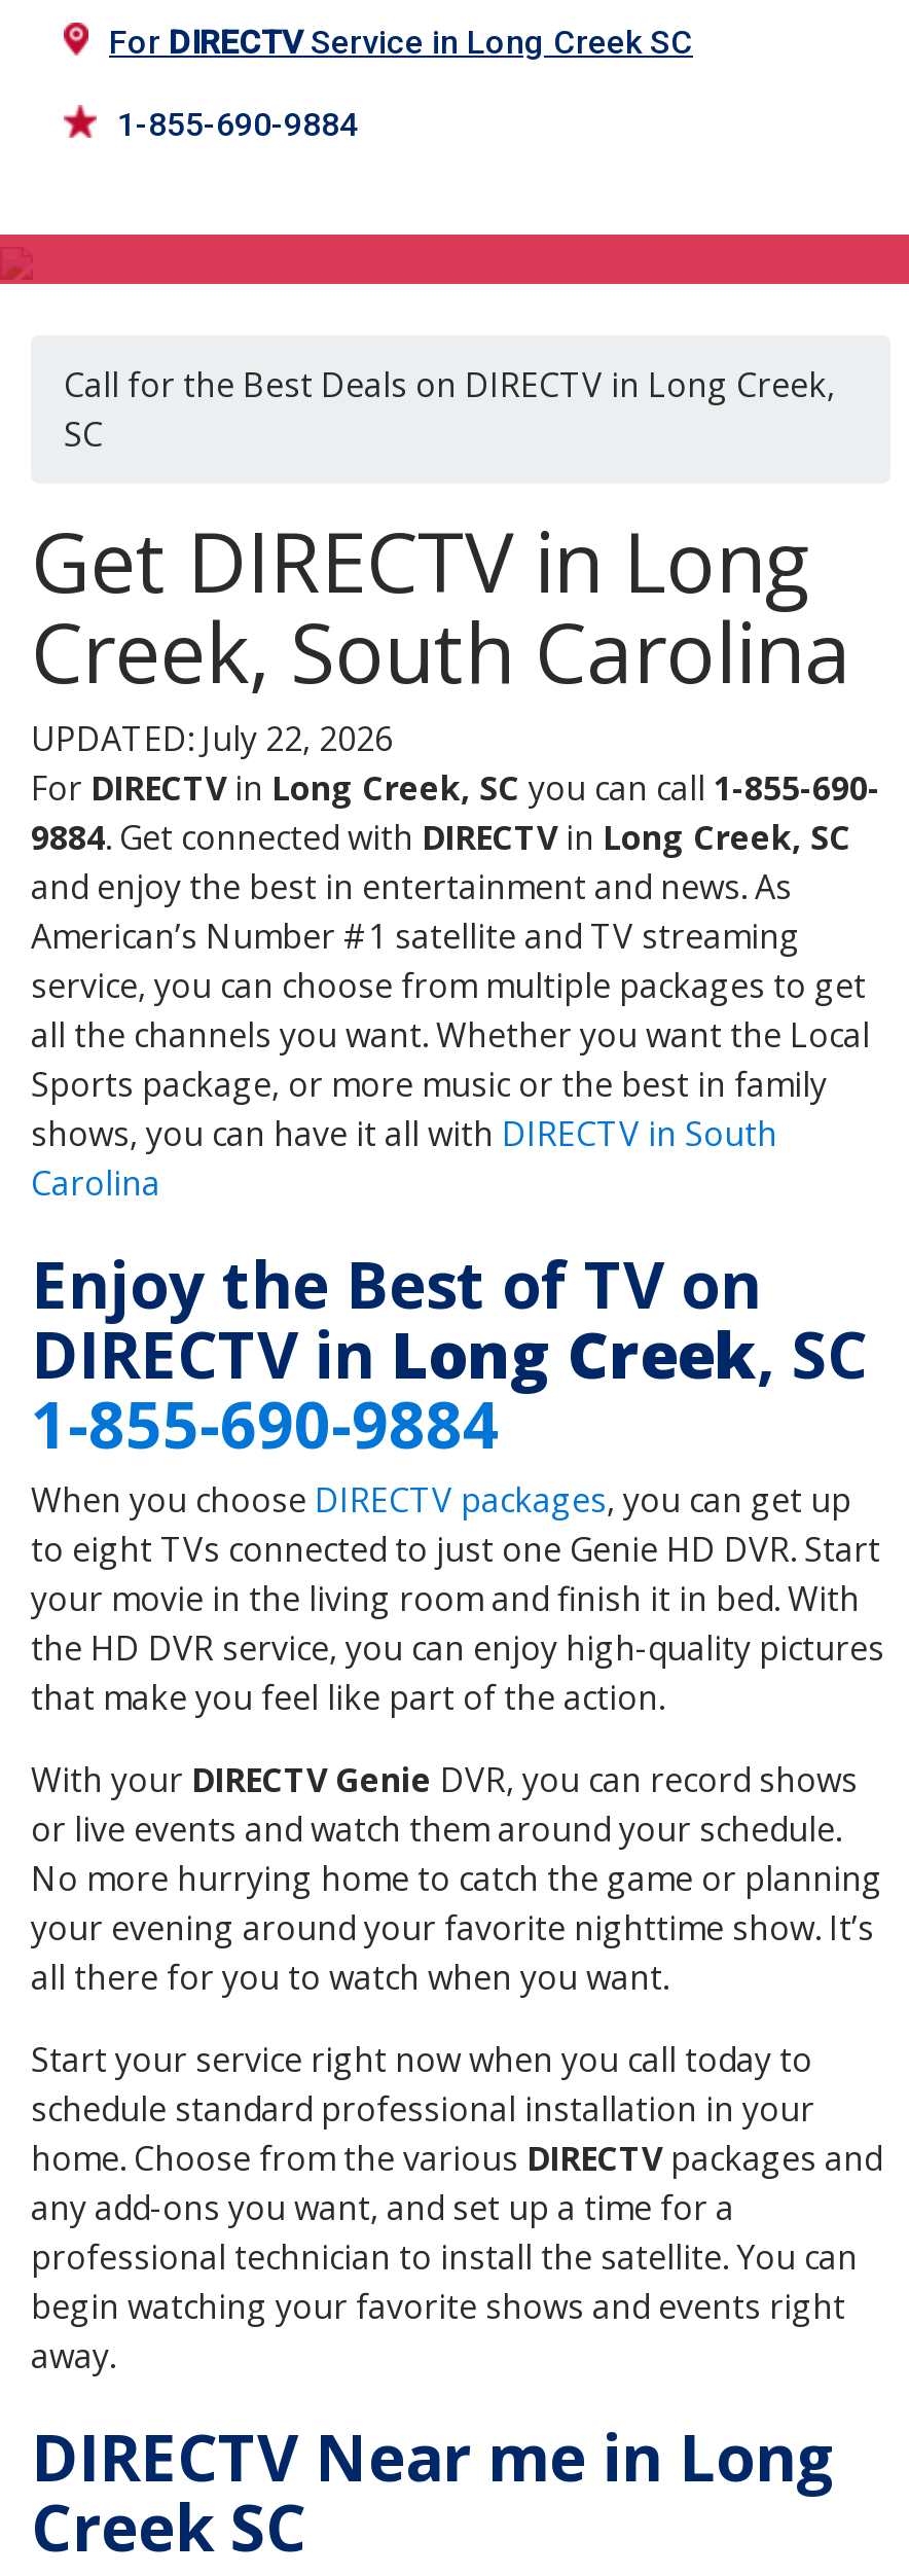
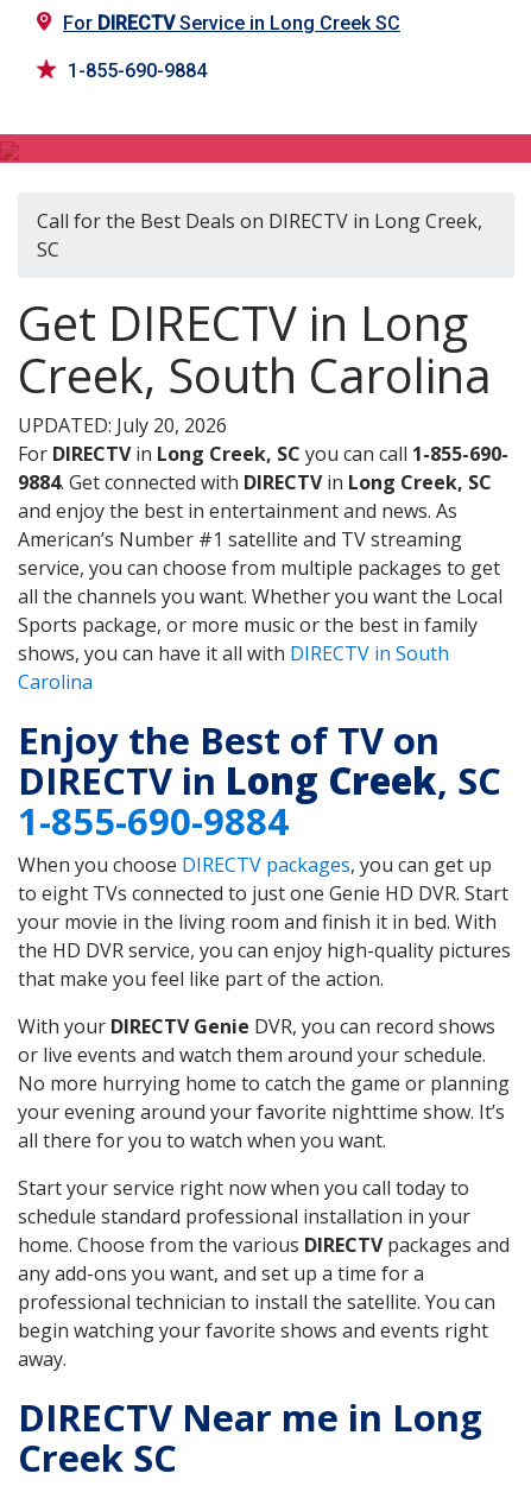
[31,716,393,761] UPDATED: July 22, 2026 -> [18,412,227,438] UPDATED: July 20, 2026

